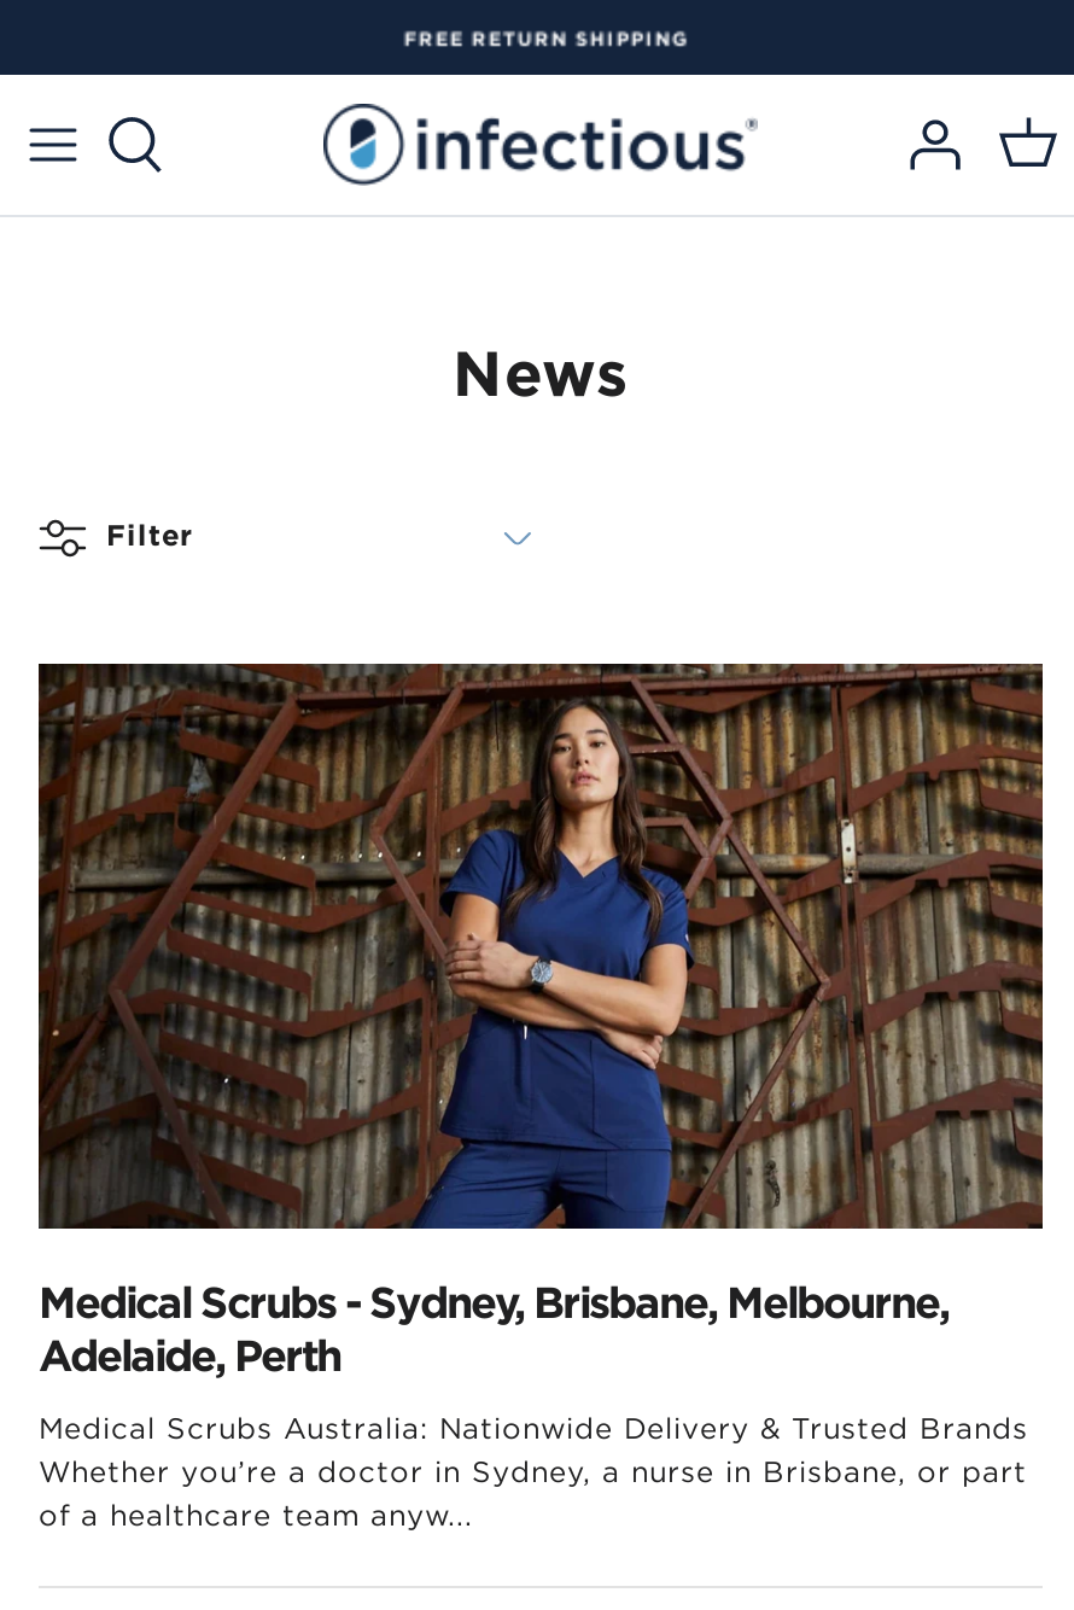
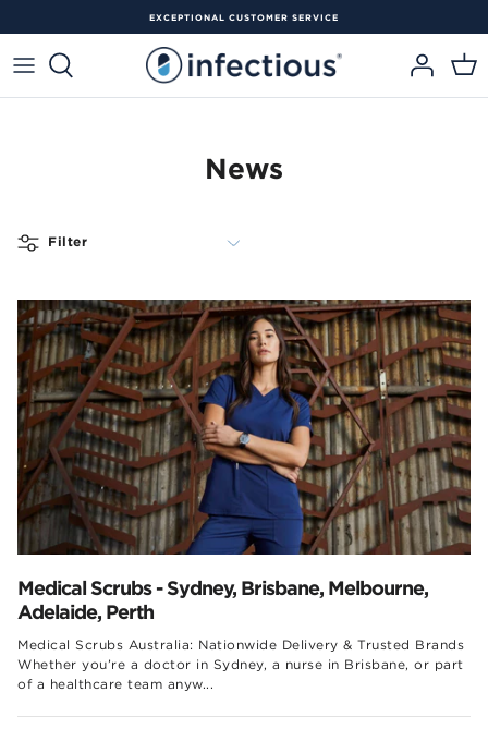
[398,27,683,51] FREE RETURN SHIPPING -> [149,12,339,23] EXCEPTIONAL CUSTOMER SERVICE

